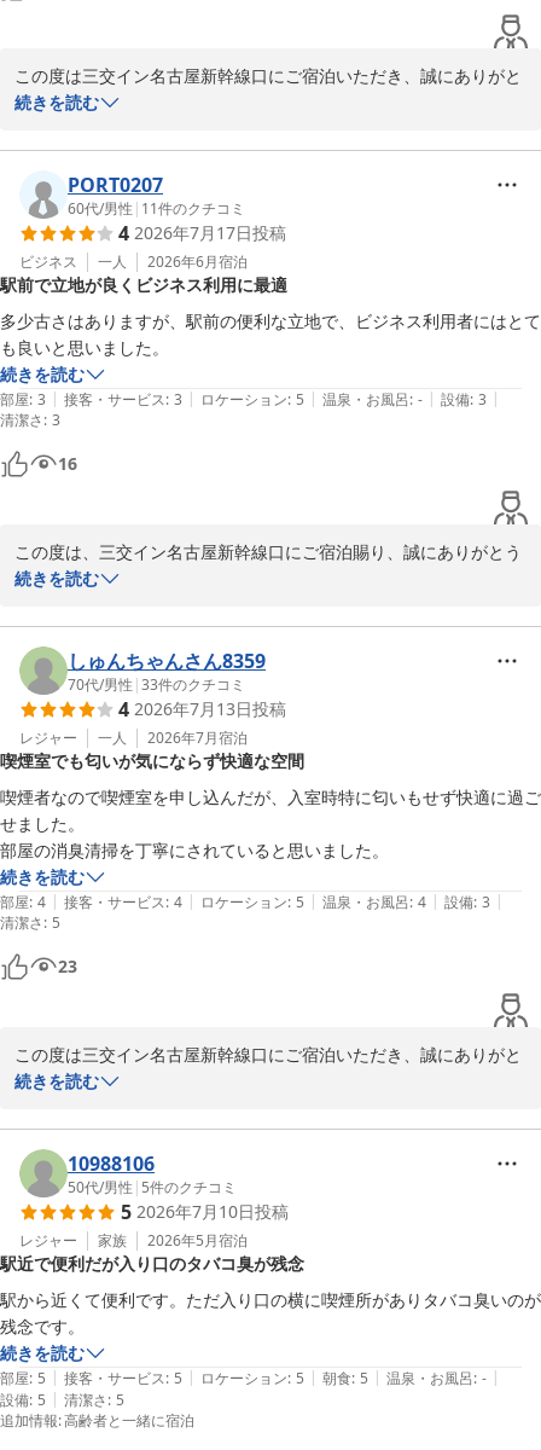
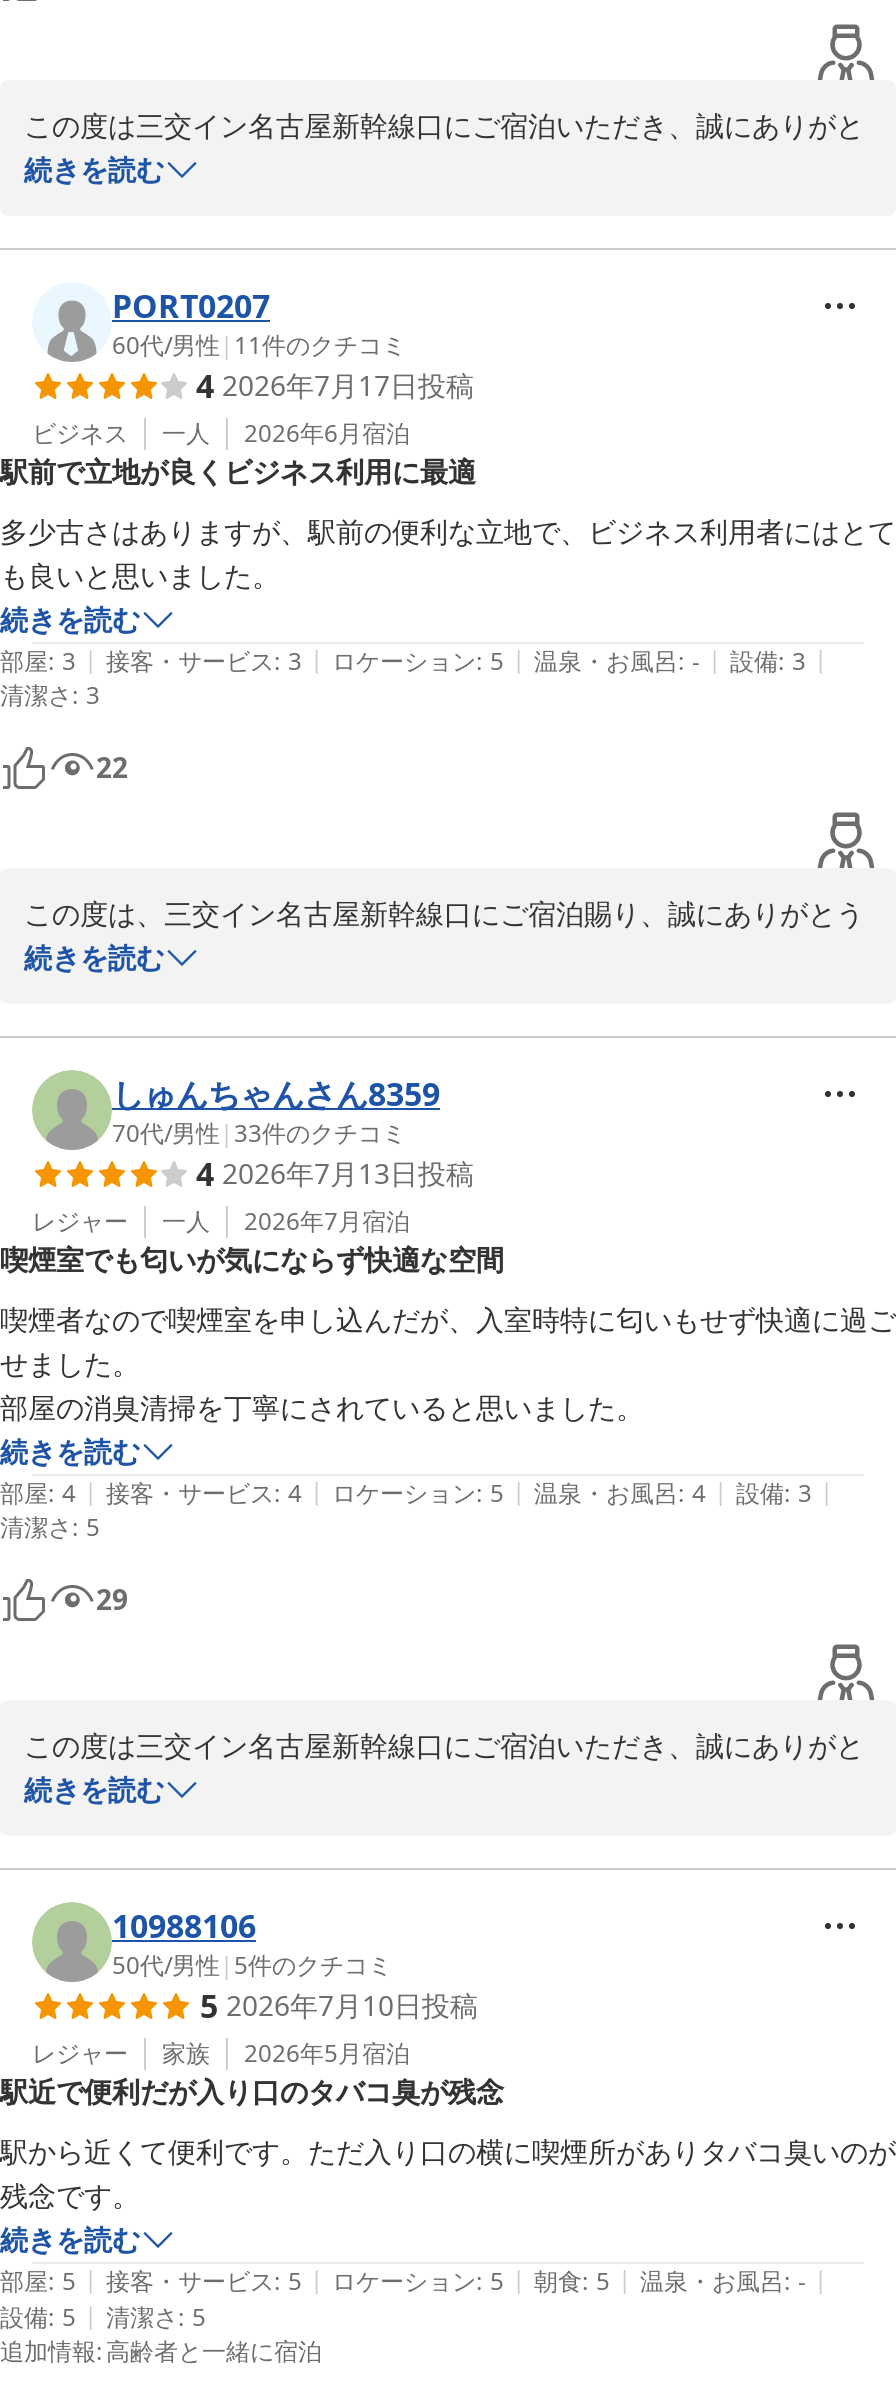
[58,452,77,475] 16 -> [96,748,128,786] 22
[58,955,77,978] 23 -> [96,1580,128,1618] 29

